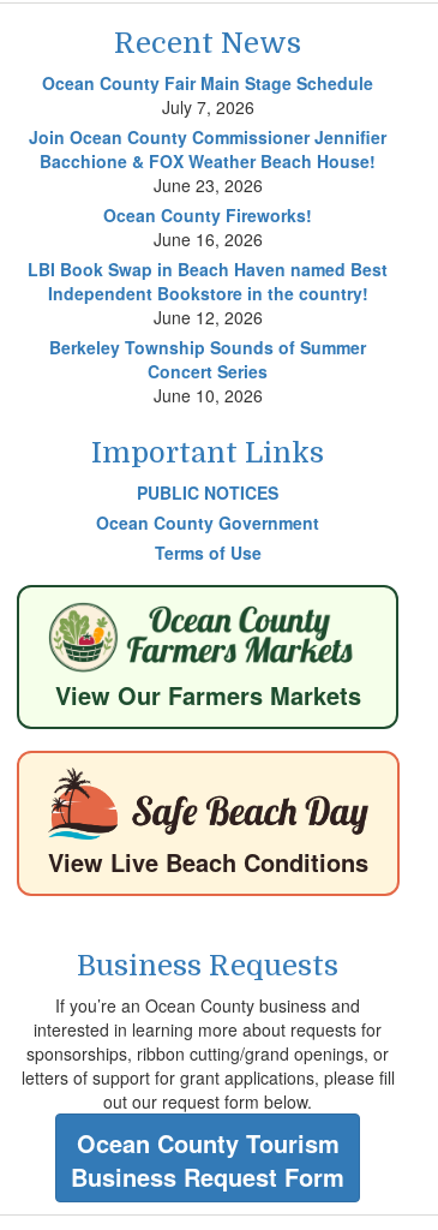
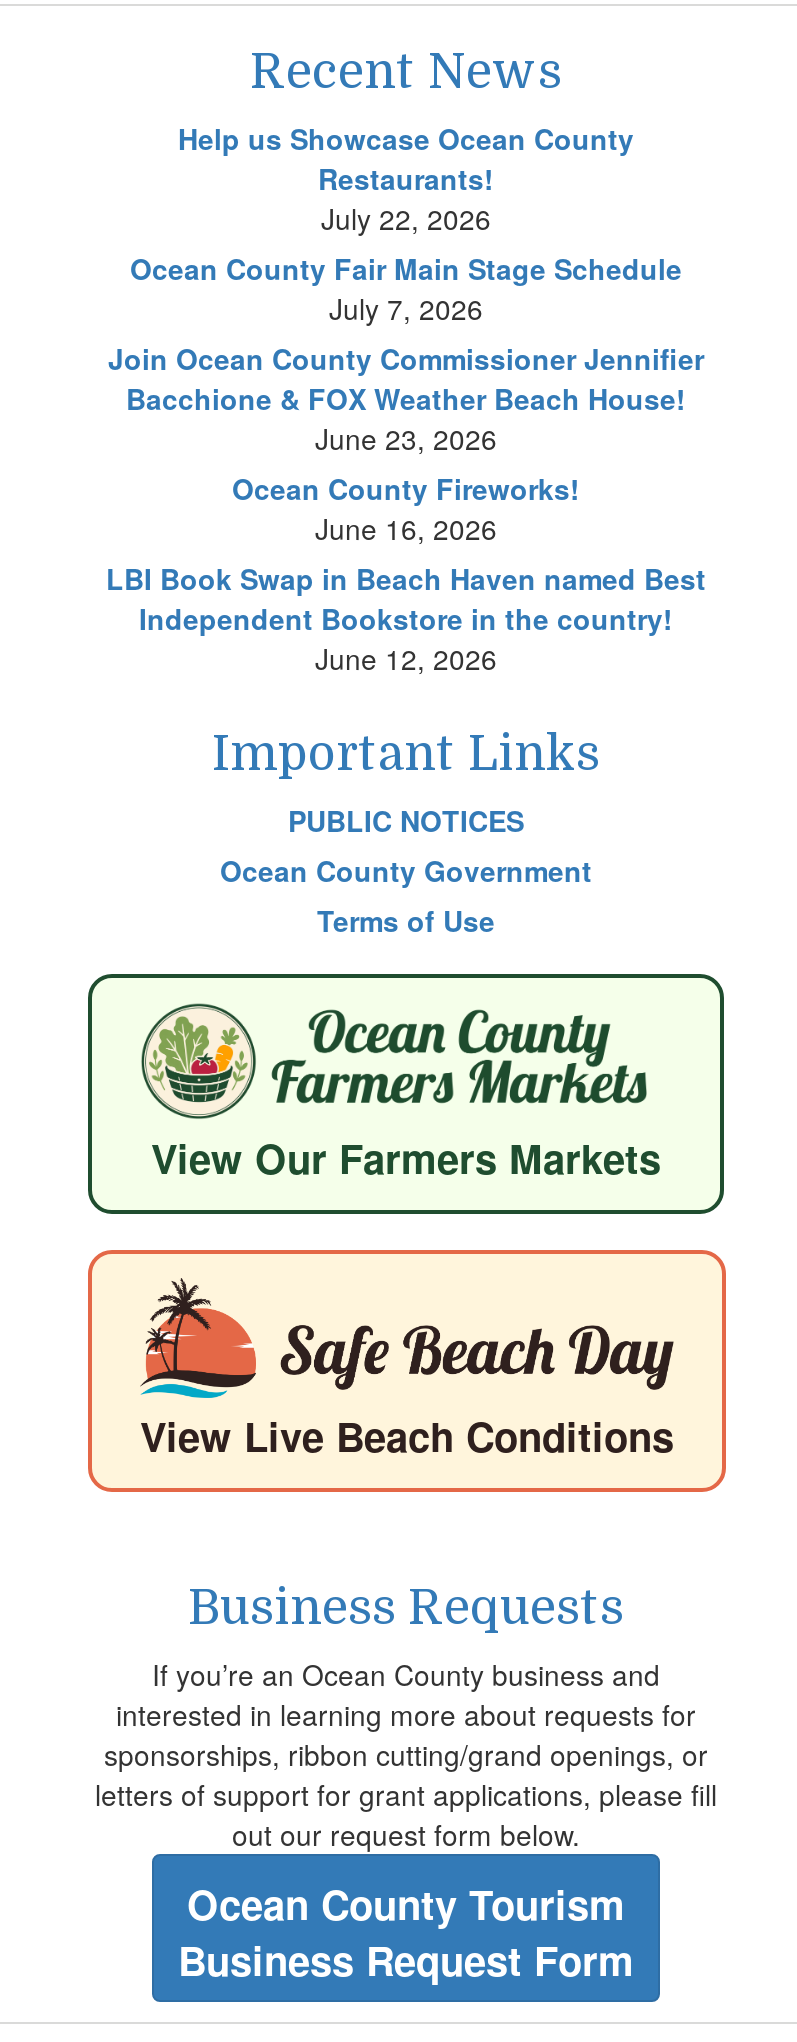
none -> [178,118,634,238] Help us Showcase Ocean County | Restaurants! | July 22, 2026
moved [28,71,388,329] -> [106,248,706,678]: Ocean County Fair Main Stage Schedule | July 7, 2026 | Join Ocean County Commissioner Jennifier | ... | Independent Bookstore in the country! | June 12, 2026
[49,335,366,407] Berkeley Township Sounds of Summer | Concert Series | June 10, 2026 -> none

